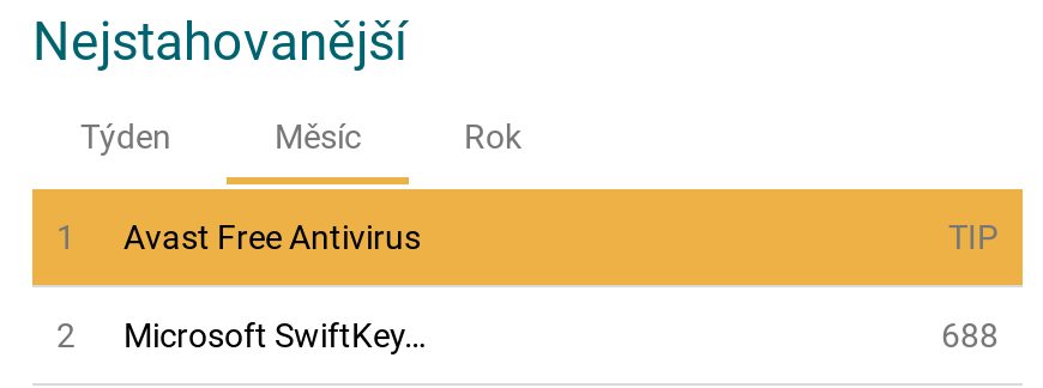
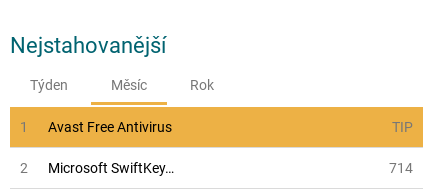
[941,316,999,354] 688 -> [389,160,413,176] 714

